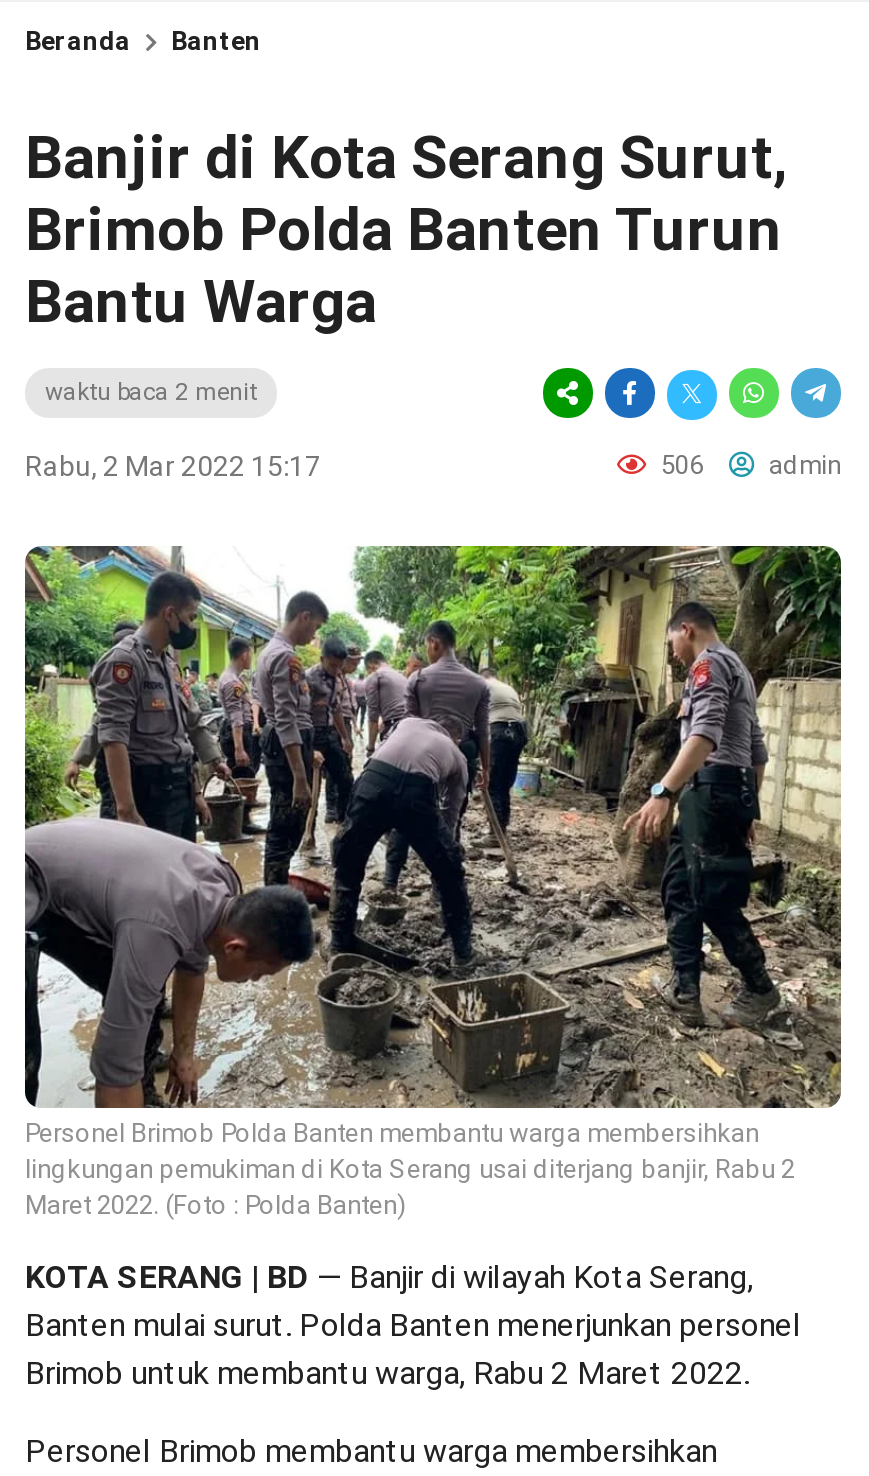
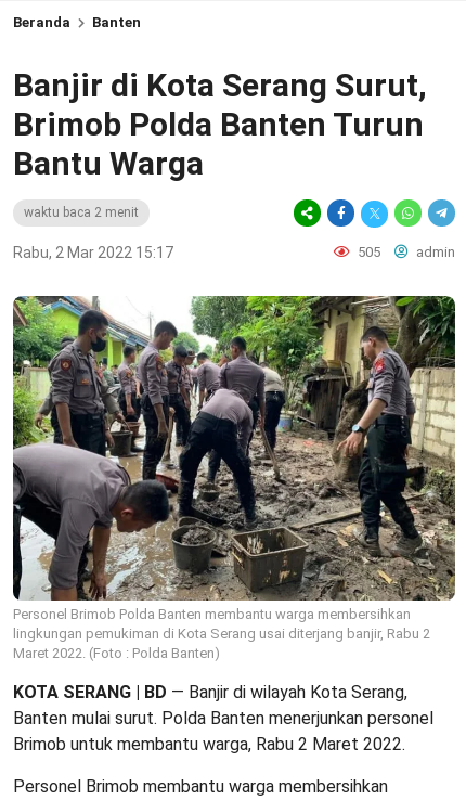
[655,450,841,480] 506 admin -> [354,244,455,260] 505 admin

